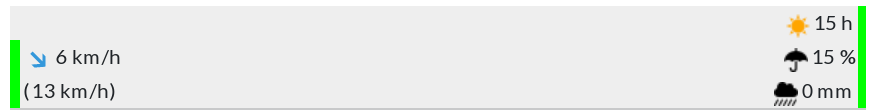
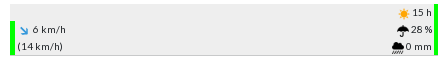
[812,45,854,69] 15 % -> [411,23,432,35] 28 %
[24,79,116,103] (13 km/h) -> [17,40,63,52] (14 km/h)

